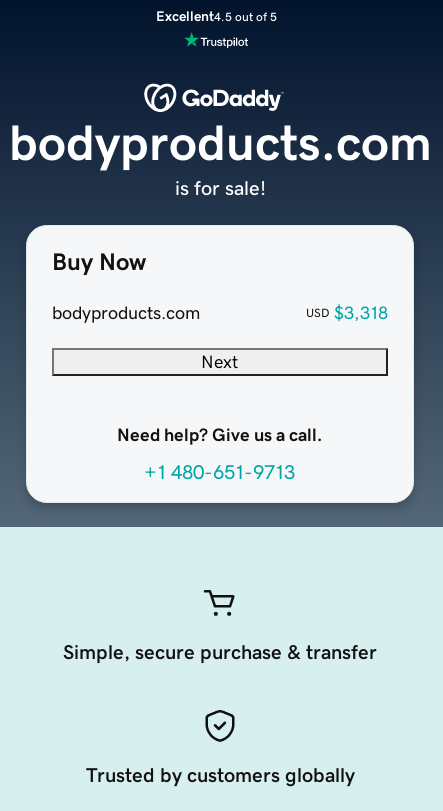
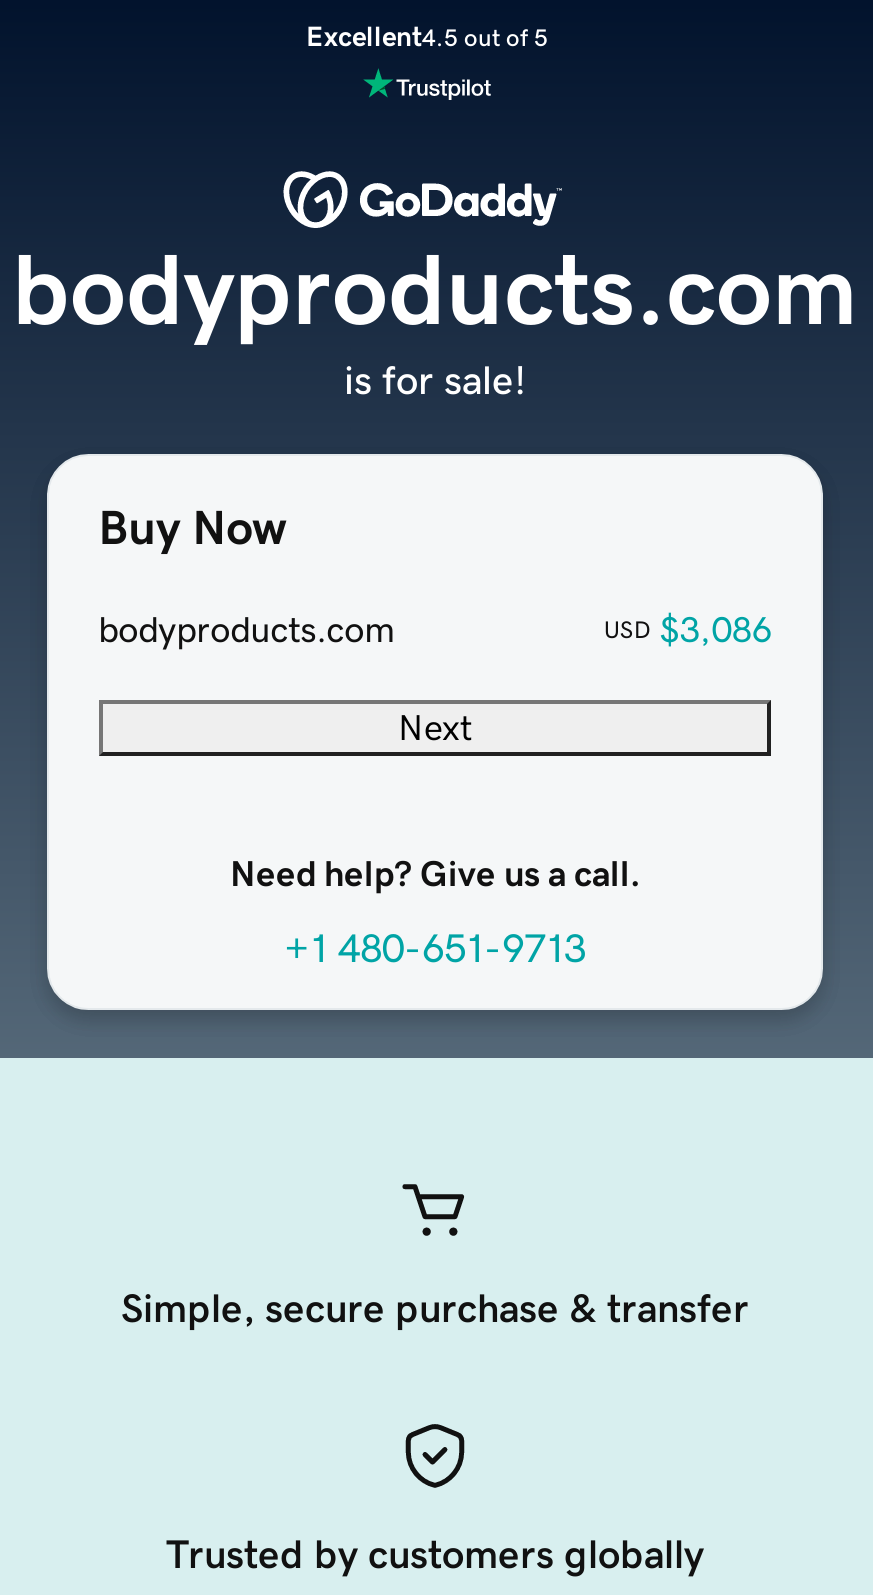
[306,304,388,322] USD $3,318 -> [604,613,772,649] USD $3,086

